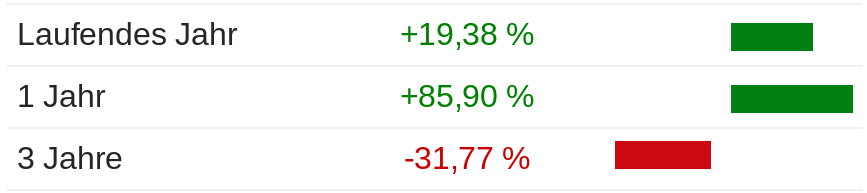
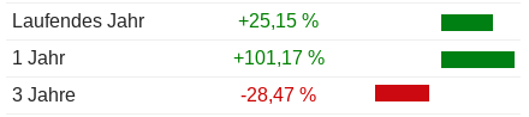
[400,17,534,51] +19,38 % -> [238,11,319,31] +25,15 %
[400,79,534,113] +85,90 % -> [233,48,324,68] +101,17 %
[404,141,530,175] -31,77 % -> [240,85,316,105] -28,47 %

